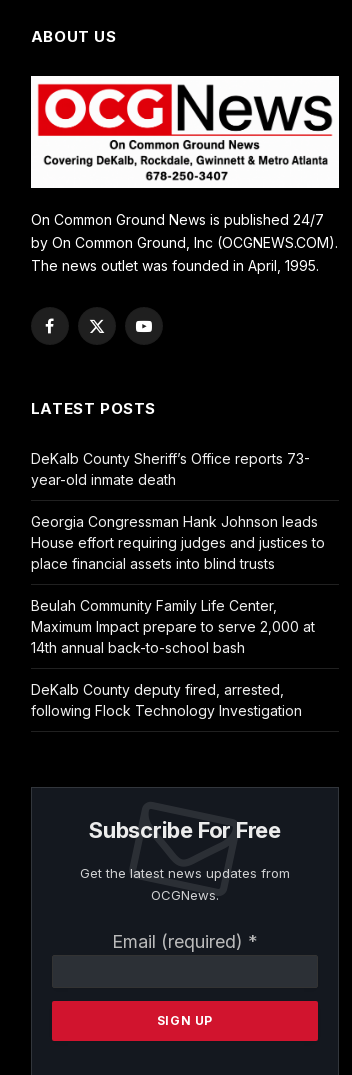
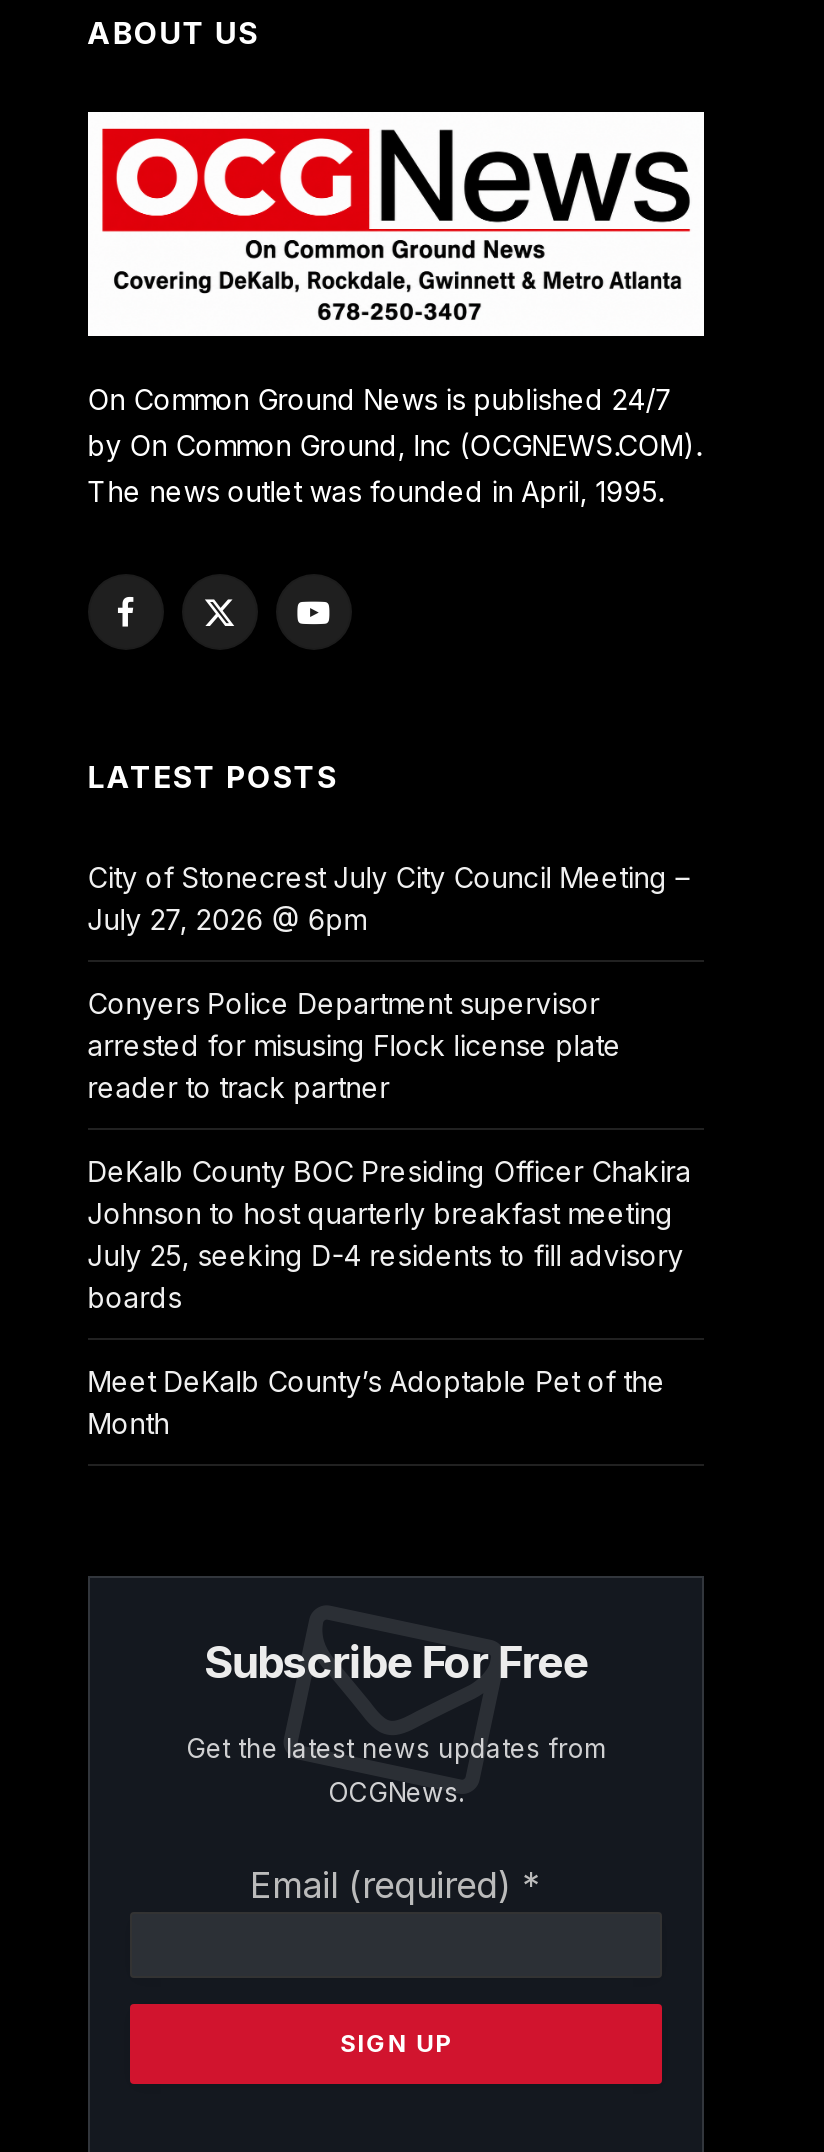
[31,450,310,488] DeKalb County Sheriff’s Office reports 73- | year-old inmate death -> [88,861,690,937] City of Stonecrest July City Council Meeting – | July 27, 2026 @ 6pm
[31,513,325,572] Georgia Congressman Hank Johnson leads | House effort requiring judges and justices to | place financial assets into blind trusts -> [88,987,622,1105] Conyers Police Department supervisor | arrested for misusing Flock license plate | reader to track partner
[31,597,315,656] Beulah Community Family Life Center, | Maximum Impact prepare to serve 2,000 at | 14th annual back-to-school bash -> [88,1155,692,1315] DeKalb County BOC Presiding Officer Chakira | Johnson to host quarterly breakfast meeting | July 25, seeking D-4 residents to fill advisory | boards
[31,681,302,719] DeKalb County deputy fired, arrested, | following Flock Technology Investigation -> [88,1365,666,1441] Meet DeKalb County’s Adoptable Pet of the | Month

